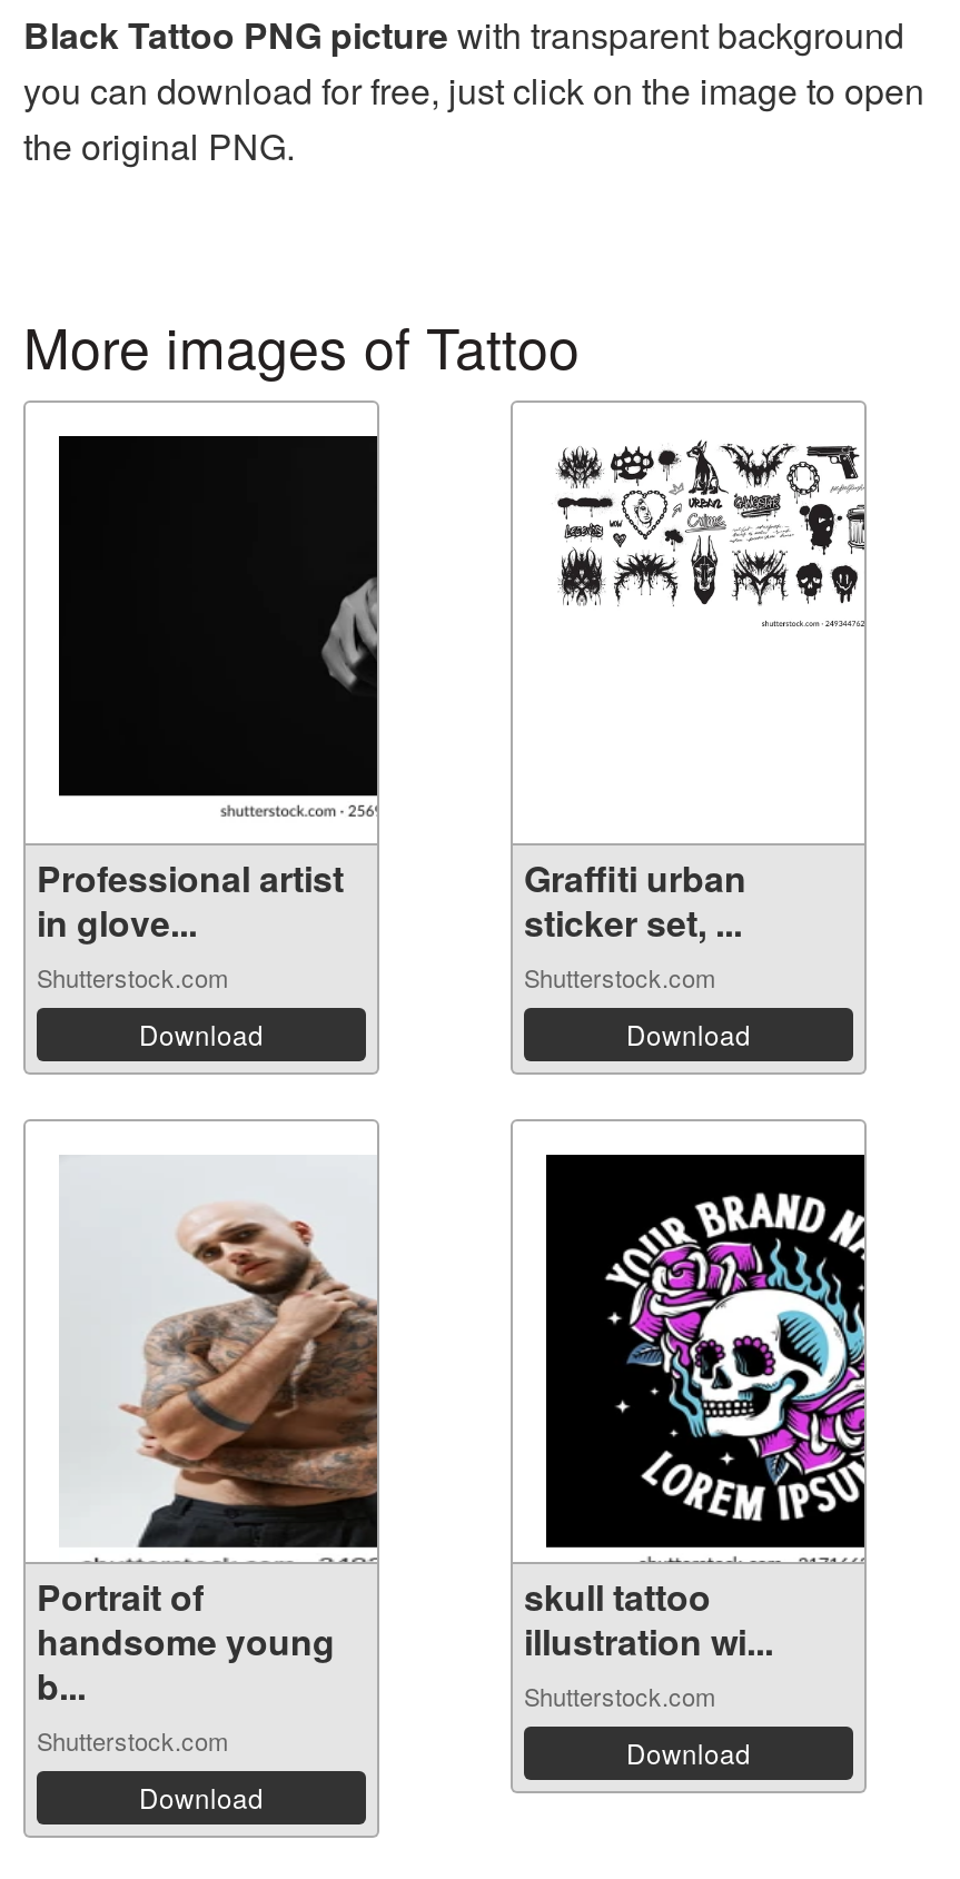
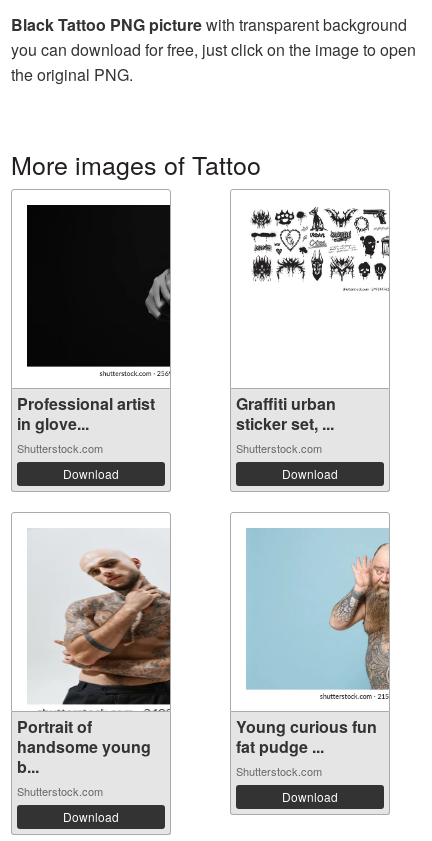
[524,1153,867,1667] [image] | skull tattoo | illustration wi... -> [236,528,390,758] [image] | Young curious fun | fat pudge ...

